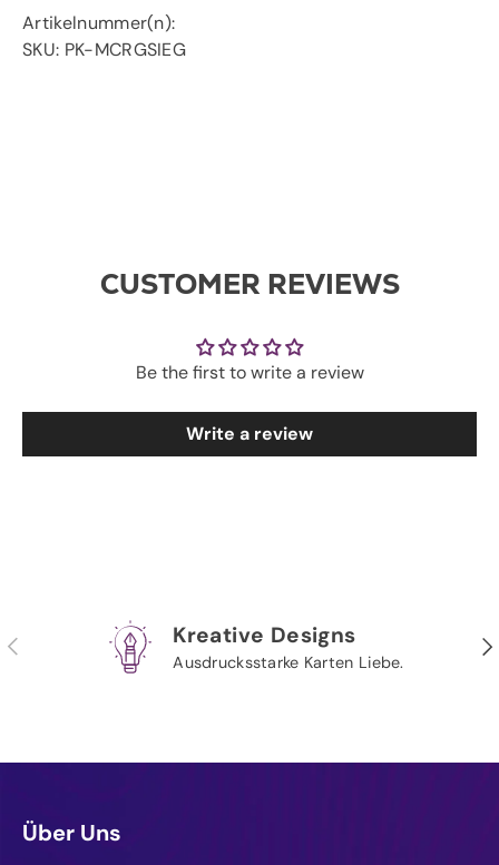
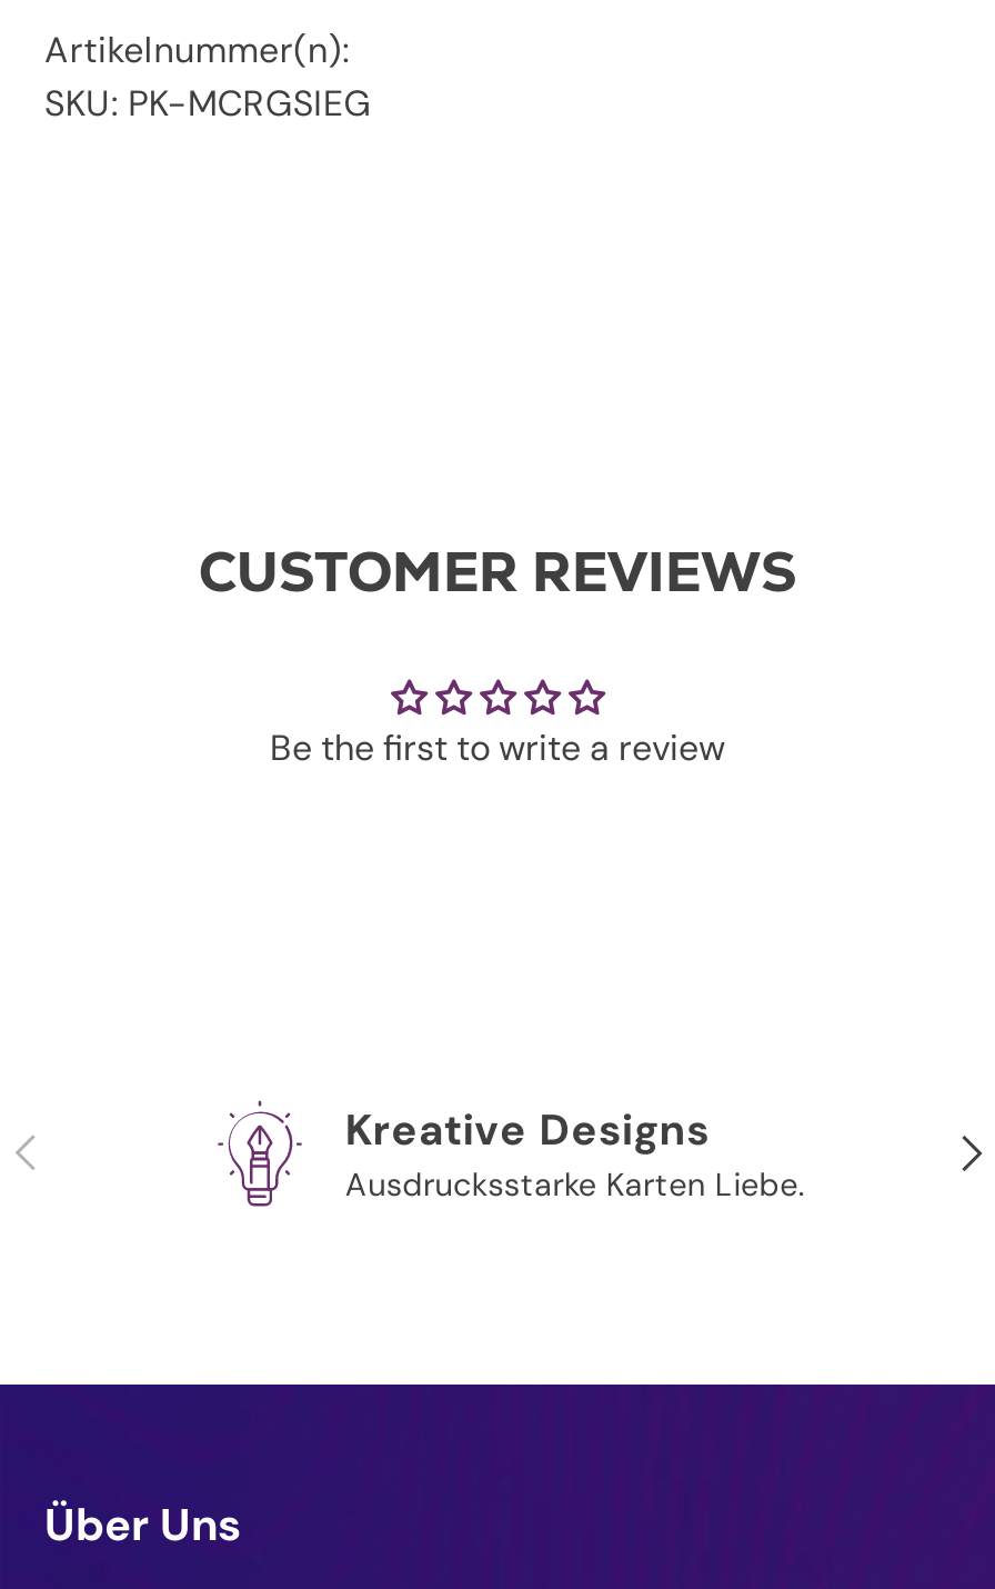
[186,422,313,445] Write a review -> none

